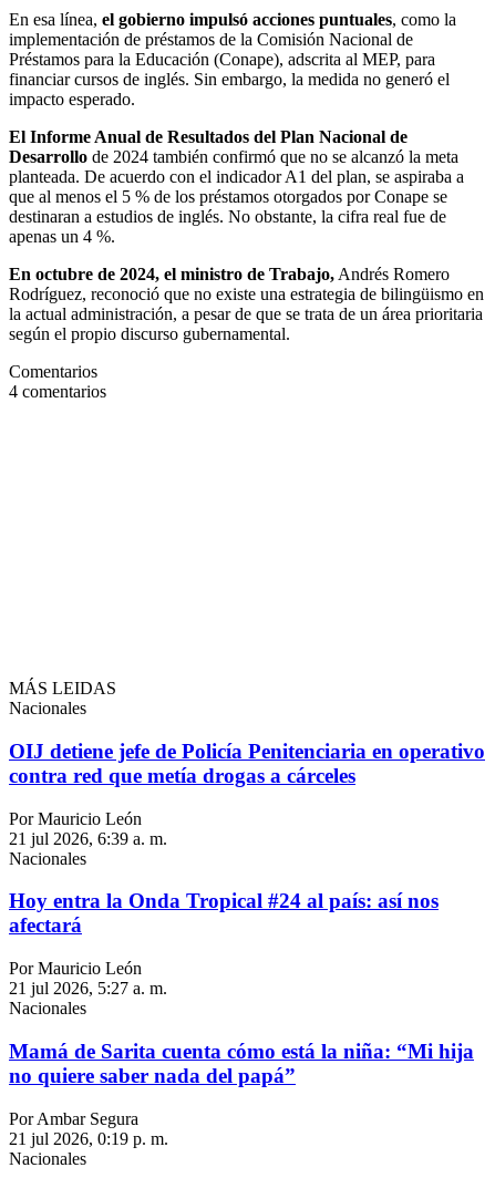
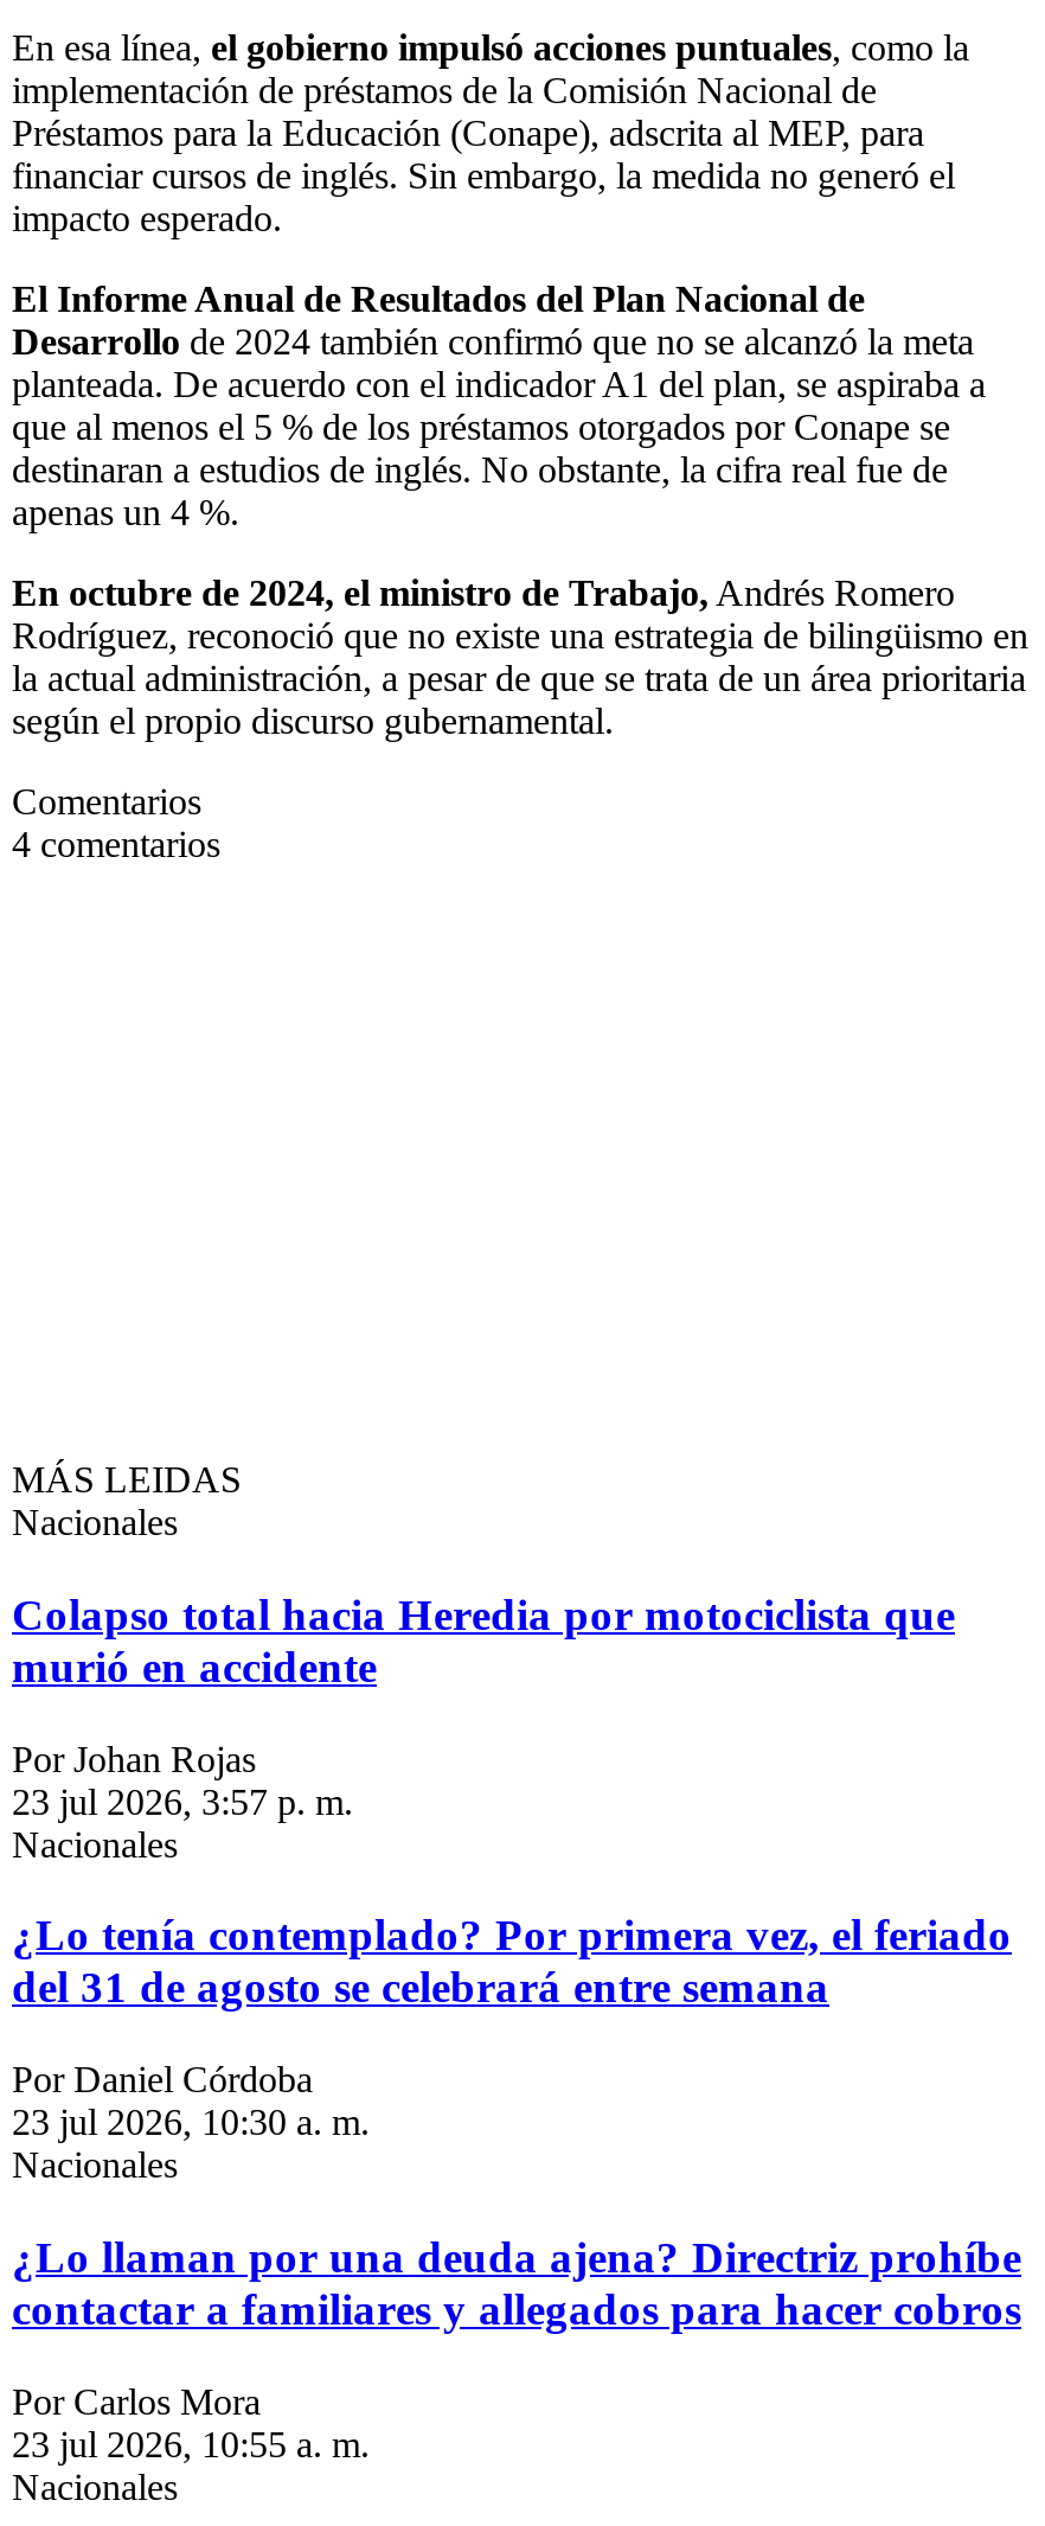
[9,740,485,787] OIJ detiene jefe de Policía Penitenciaria en operativo | contra red que metía drogas a cárceles -> [12,1590,955,1692] Colapso total hacia Heredia por motociclista que | murió en accidente
[9,809,167,848] Por Mauricio León | 21 jul 2026, 6:39 a. m. -> [12,1738,353,1821] Por Johan Rojas | 23 jul 2026, 3:57 p. m.
[9,889,439,937] Hoy entra la Onda Tropical #24 al país: así nos | afectará -> [12,1911,1012,2013] ¿Lo tenía contemplado? Por primera vez, el feriado | del 31 de agosto se celebrará entre semana
[9,959,167,998] Por Mauricio León | 21 jul 2026, 5:27 a. m. -> [12,2059,370,2142] Por Daniel Córdoba | 23 jul 2026, 10:30 a. m.
[9,1039,474,1087] Mamá de Sarita cuenta cómo está la niña: “Mi hija | no quiere saber nada del papá” -> [12,2232,1021,2333] ¿Lo llaman por una deuda ajena? Directriz prohíbe | contactar a familiares y allegados para hacer cobros
[9,1109,168,1148] Por Ambar Segura | 21 jul 2026, 0:19 p. m. -> [12,2380,370,2463] Por Carlos Mora | 23 jul 2026, 10:55 a. m.

